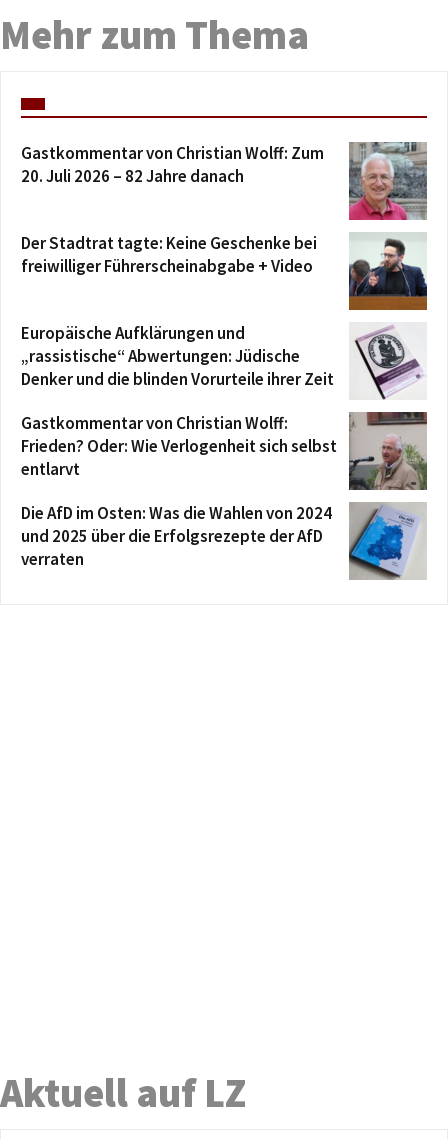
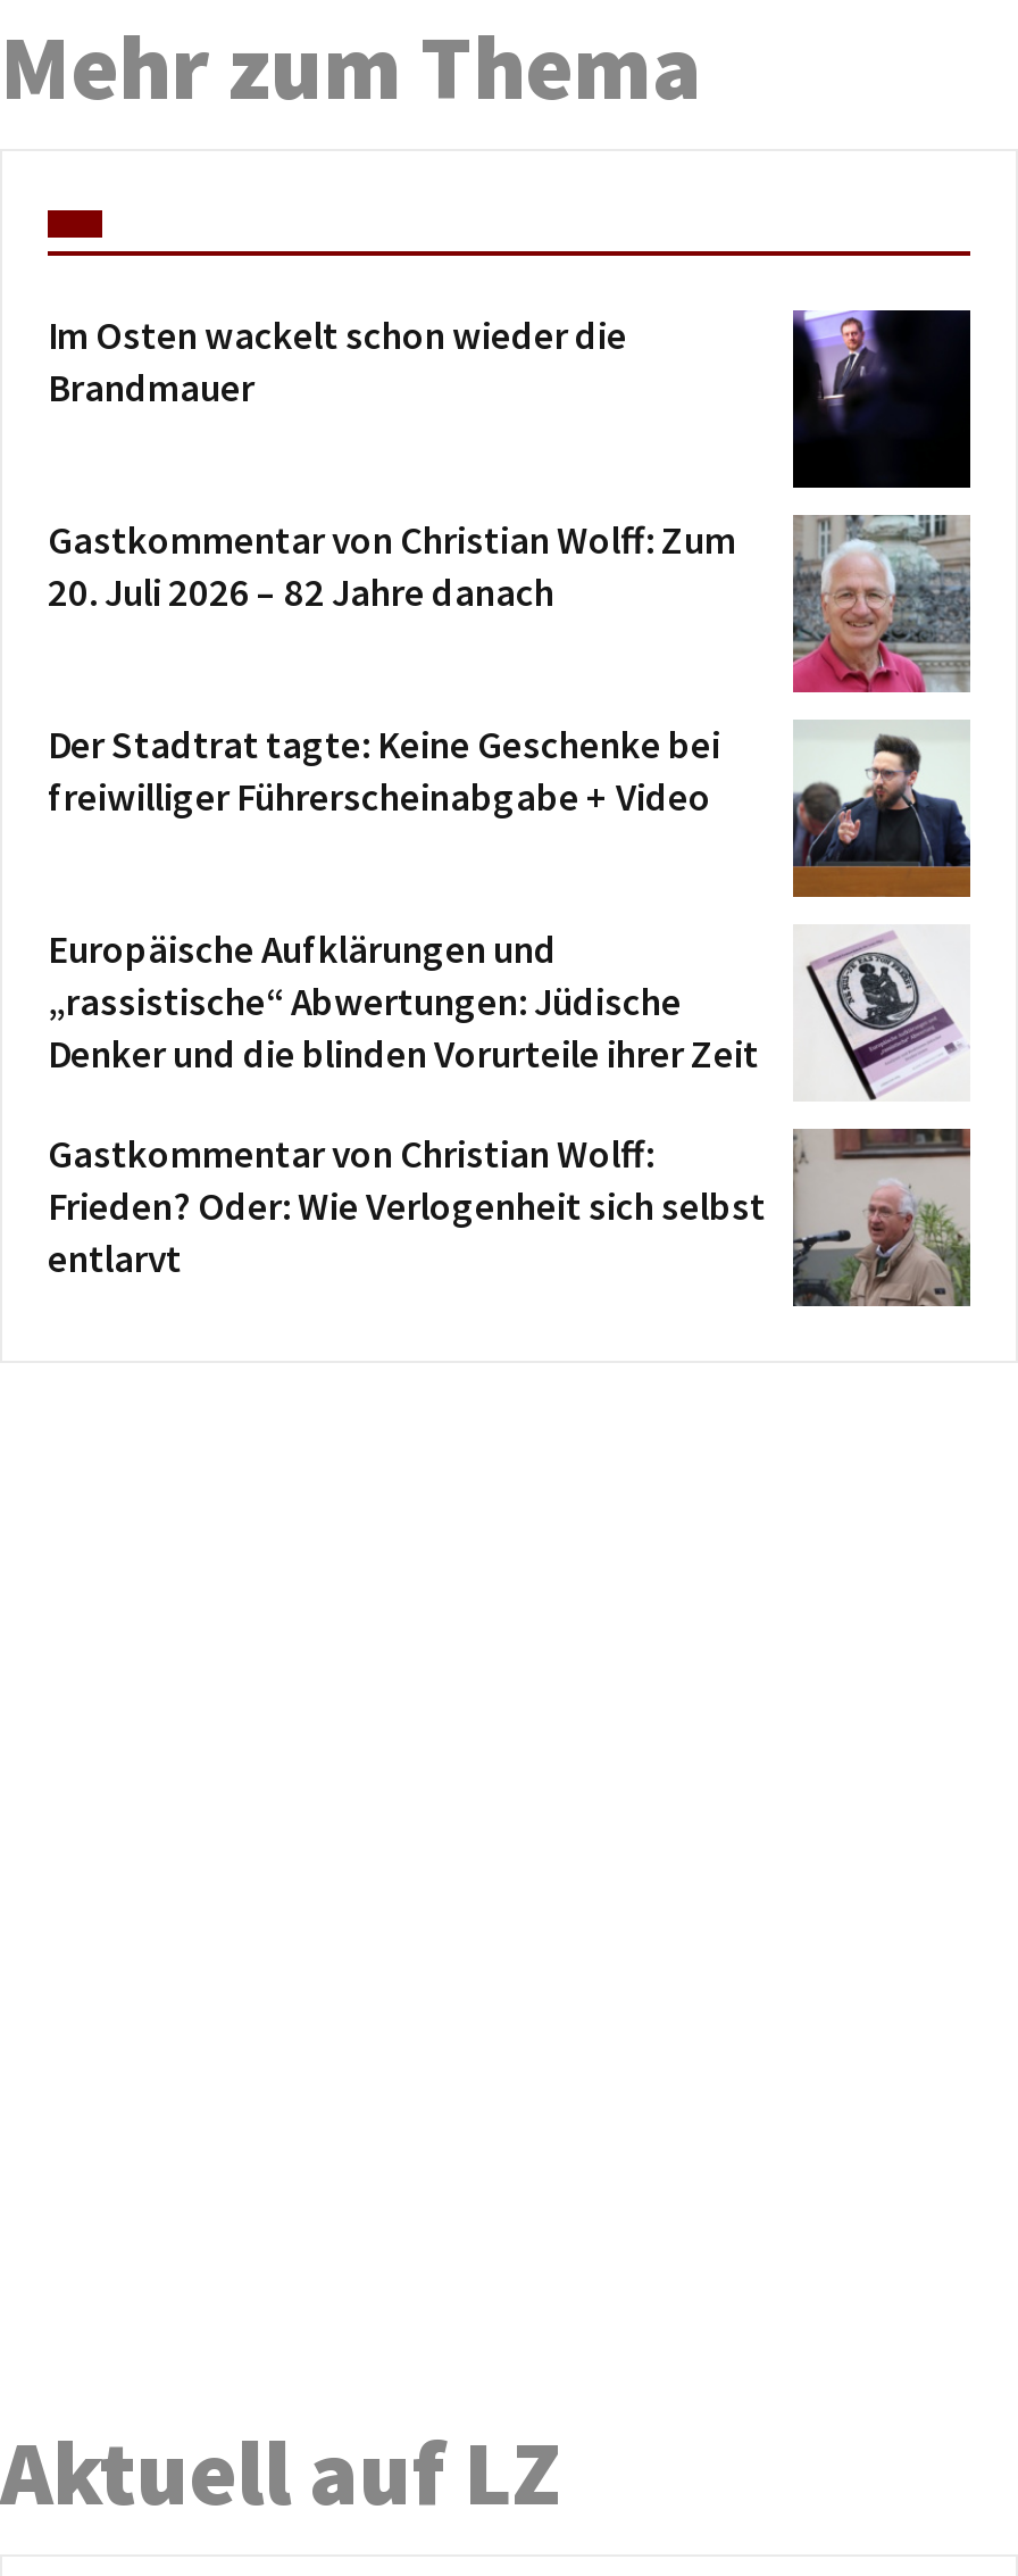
none -> [48,310,627,412] Im Osten wackelt schon wieder die | Brandmauer
none -> [791,308,973,490] [image]
moved [21,140,429,480] -> [48,510,975,1283]: [image] | Gastkommentar von Christian Wolff: Zum | 20. Juli 2026 – 82 Jahre danach | ... | Frieden? Oder: Wie Verlogenheit sich selbst | entlarvt
[21,502,427,580] [image] | Die AfD im Osten: Was die Wahlen von 2024 | und 2025 über die Erfolgsrezepte der AfD | verraten -> none

